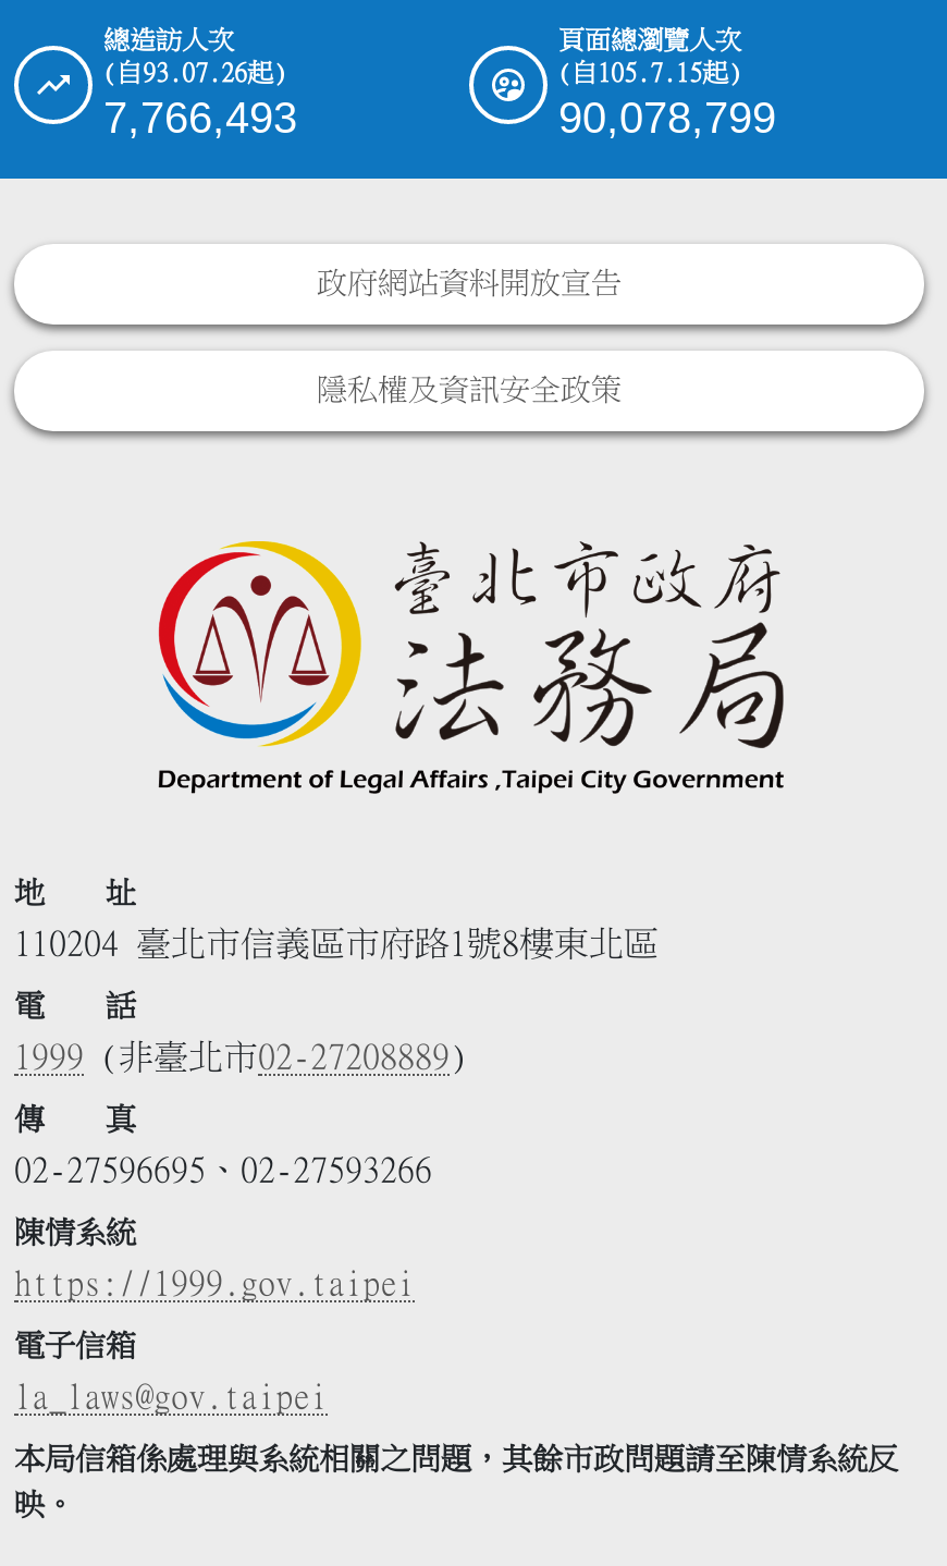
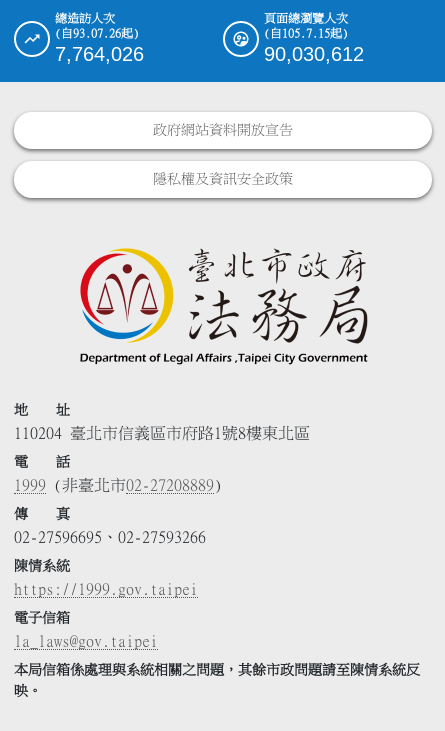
[103,93,297,140] 7,766,493 -> [55,42,144,64] 7,764,026
[558,93,776,140] 90,078,799 -> [264,42,364,64] 90,030,612

